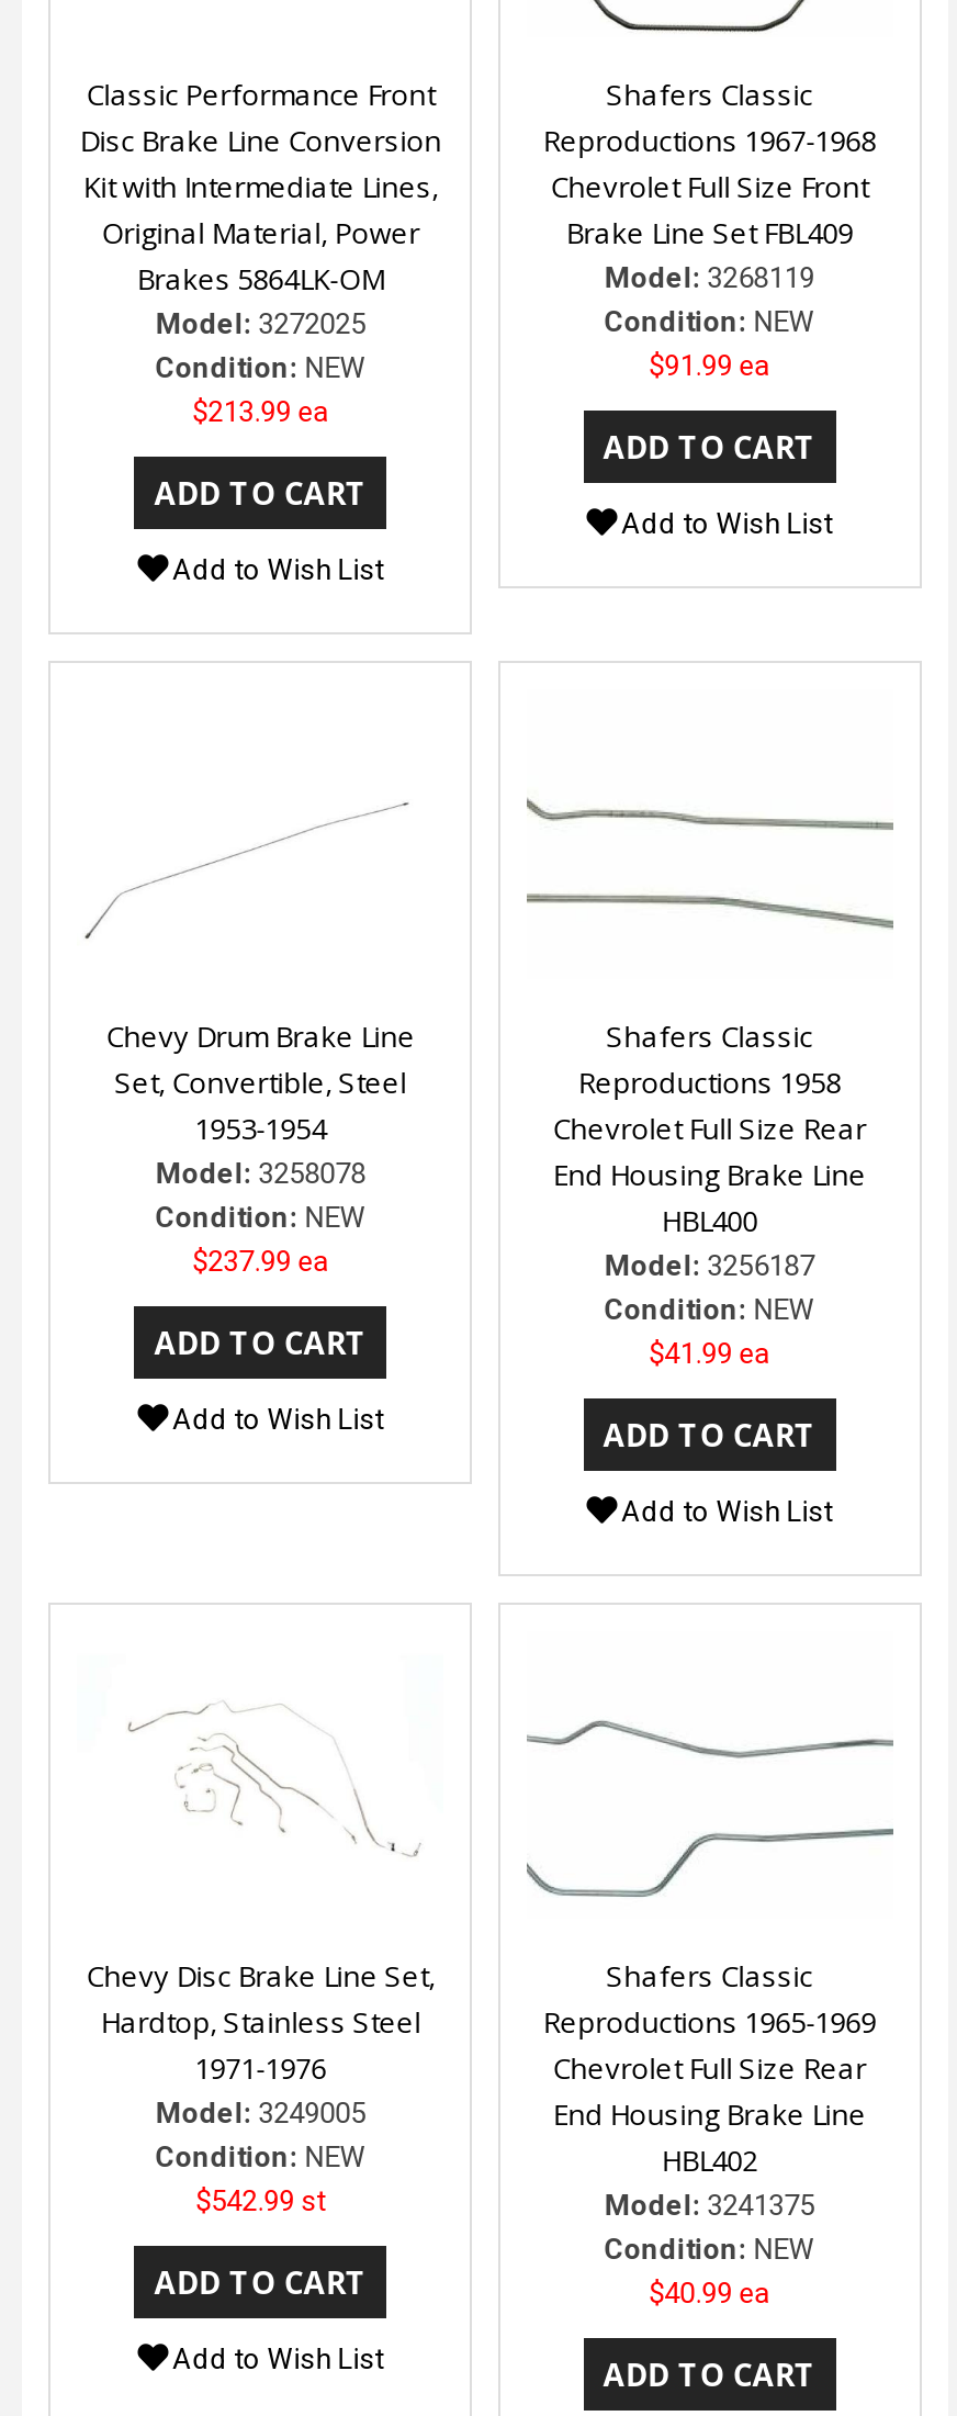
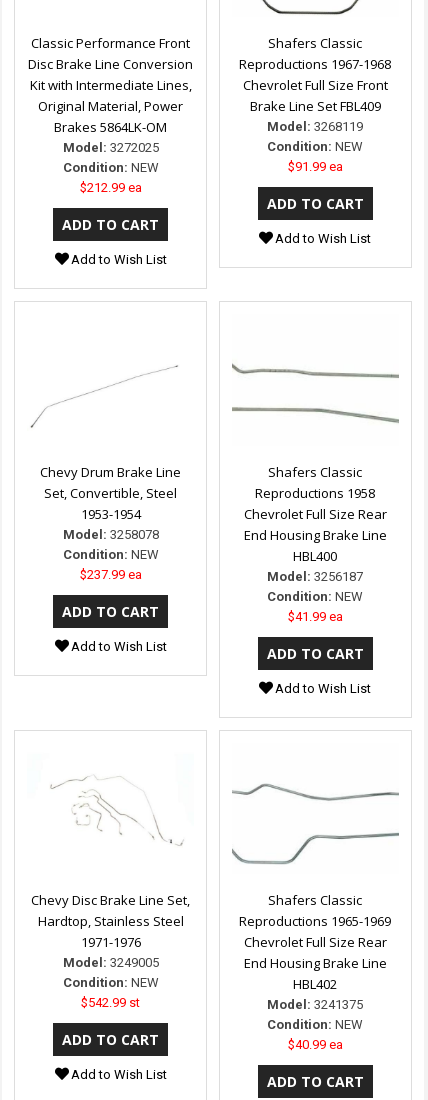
[192,395,329,427] $213.99 ea -> [80,180,142,195] $212.99 ea

